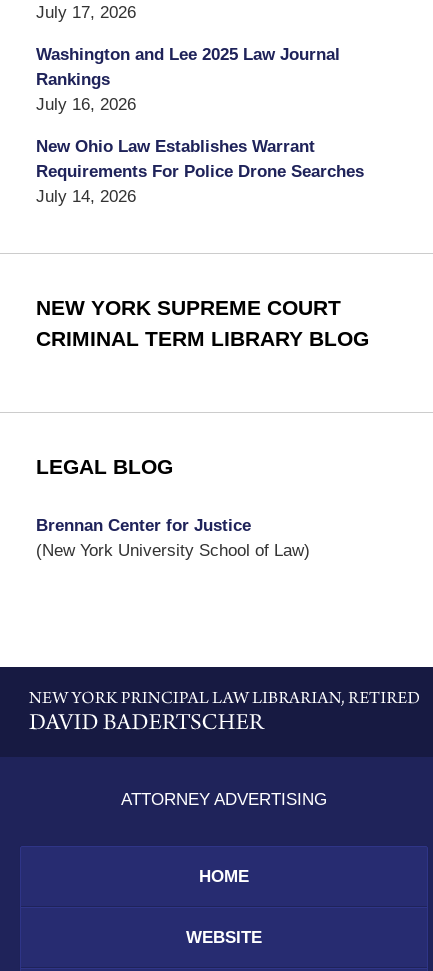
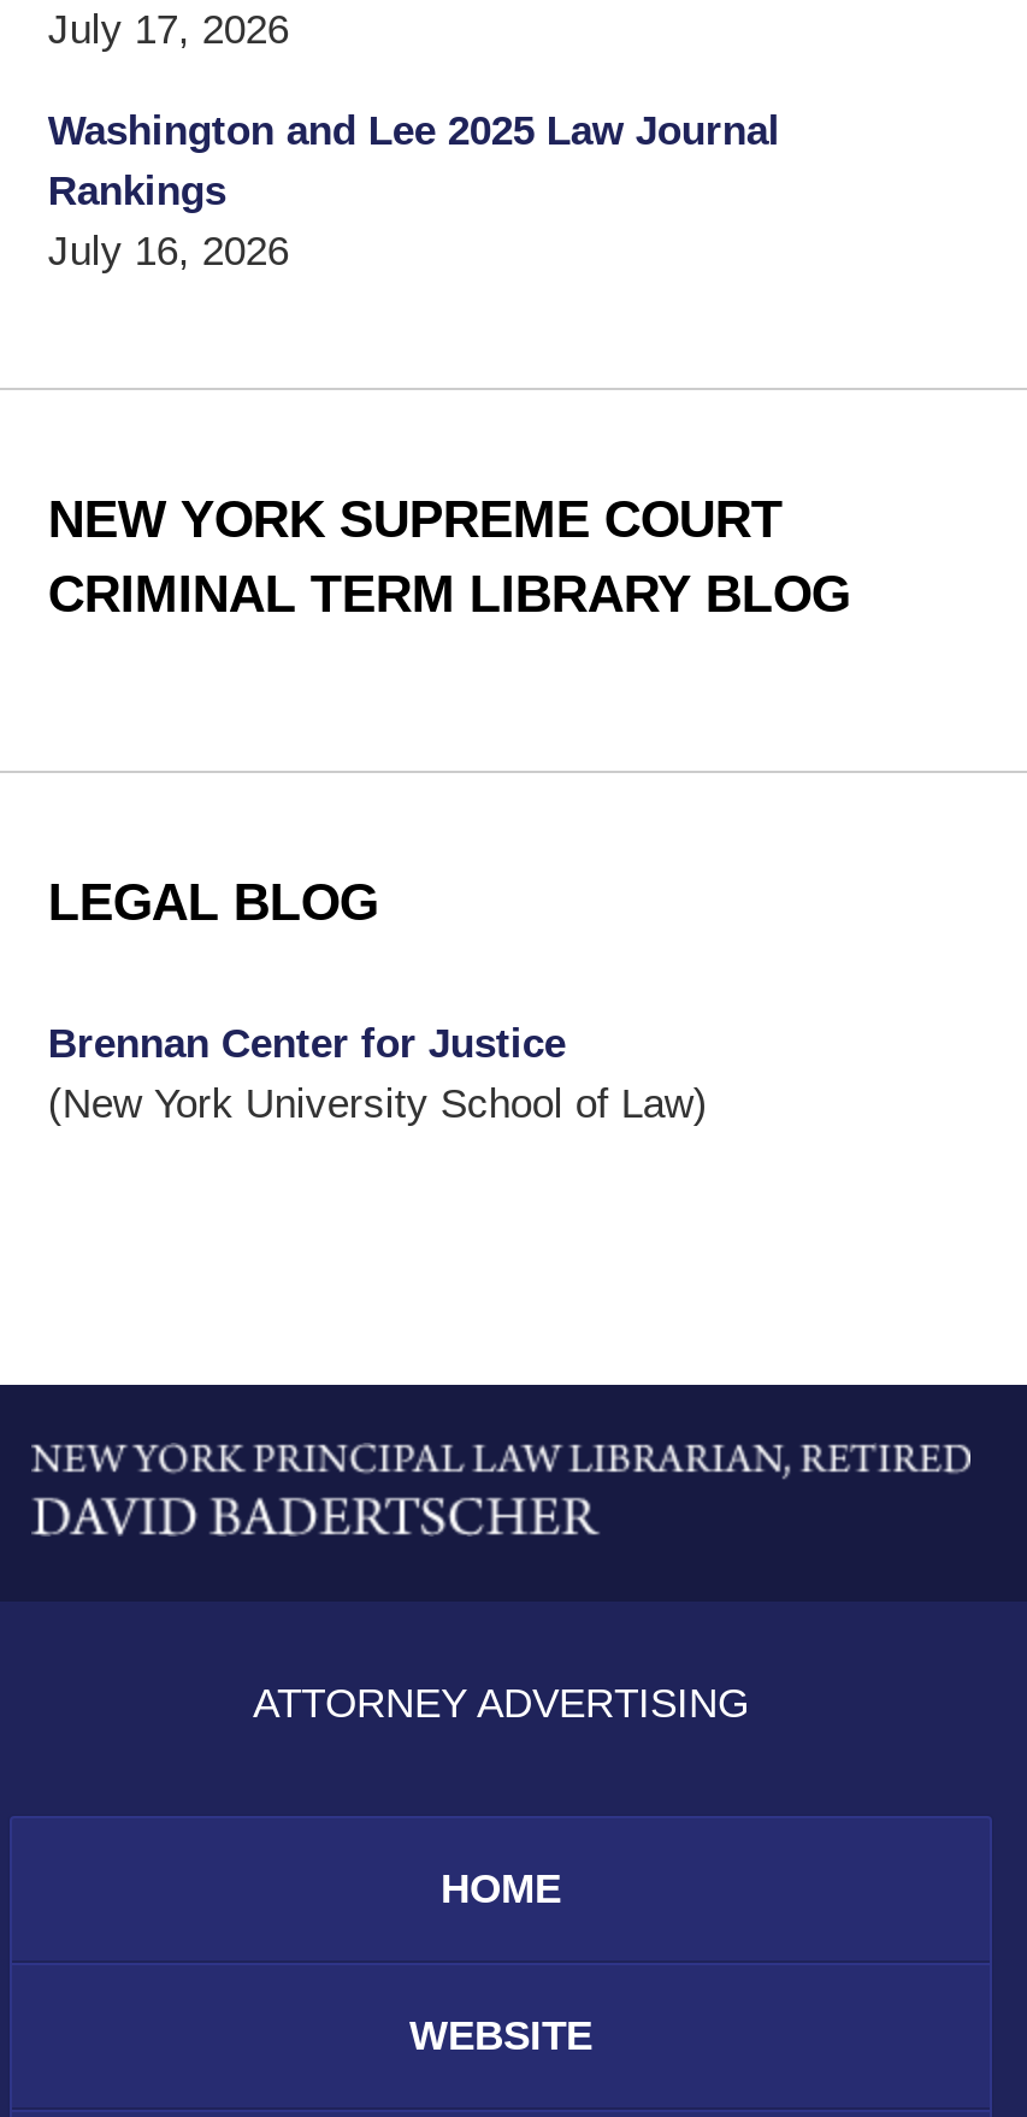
[36,137,364,206] New Ohio Law Establishes Warrant | Requirements For Police Drone Searches | July 14, 2026 -> none

